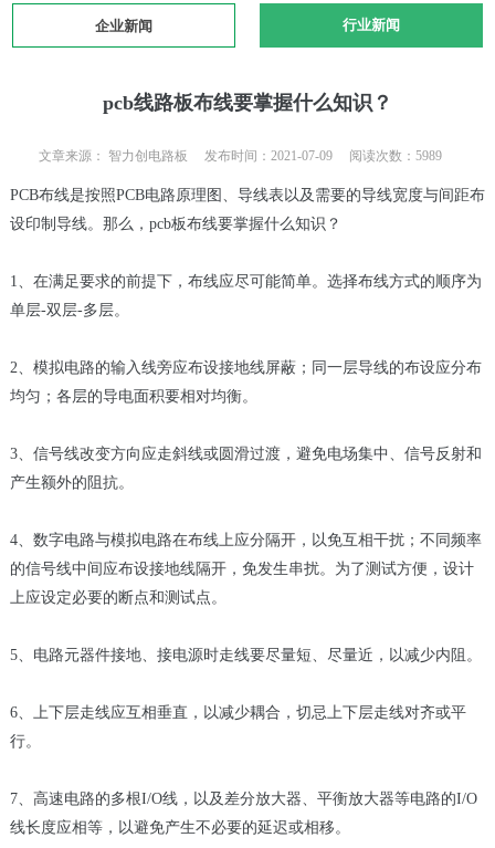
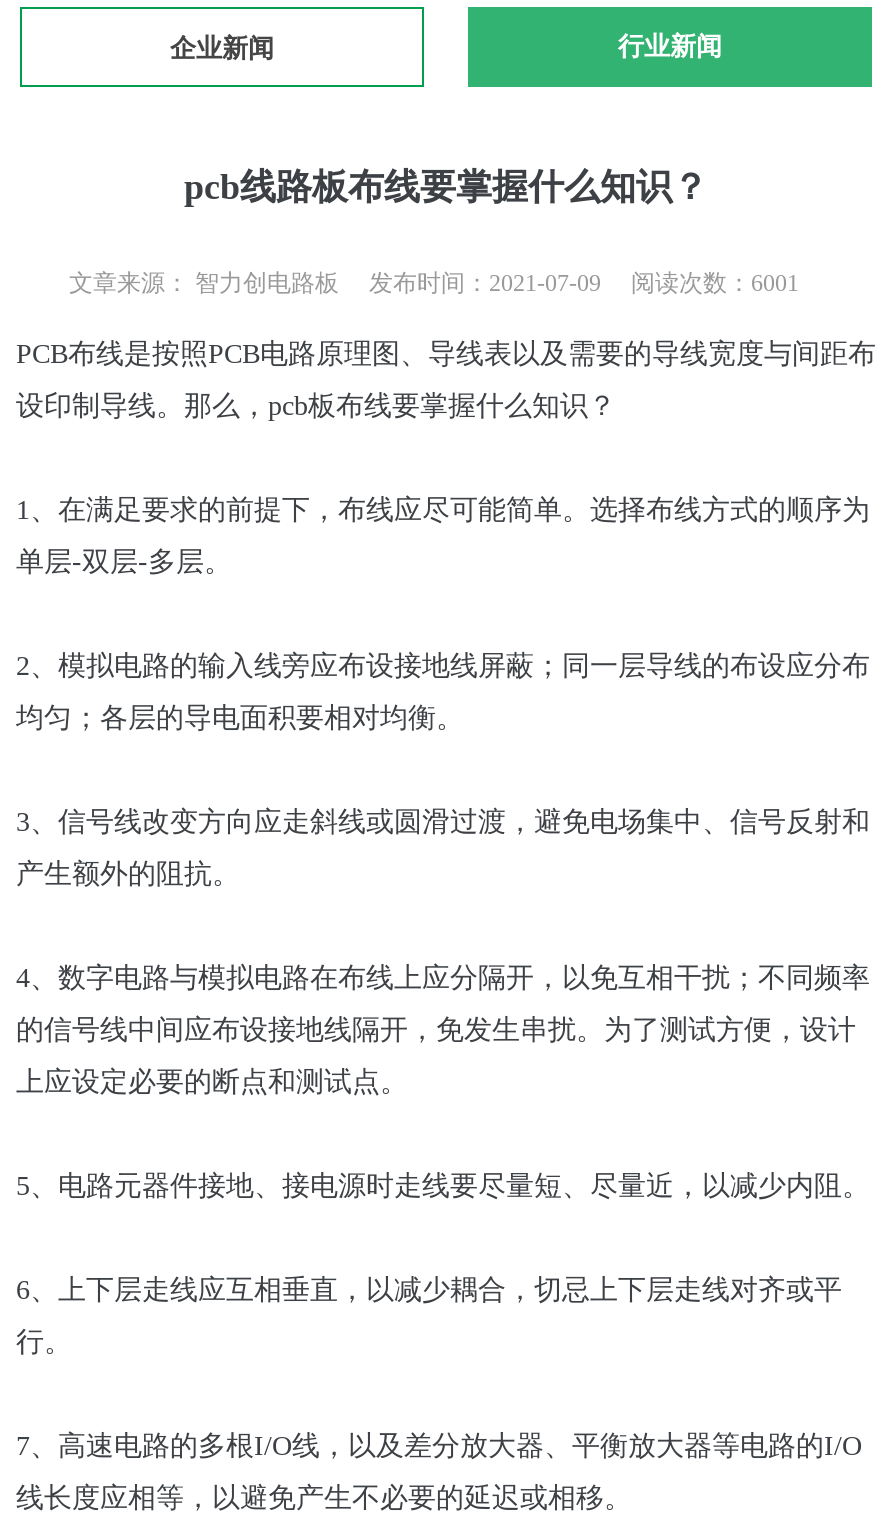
[39,148,456,164] 文章来源： 智力创电路板 发布时间：2021-07-09 阅读次数：5989 -> [69,269,823,297] 文章来源： 智力创电路板 发布时间：2021-07-09 阅读次数：6001

